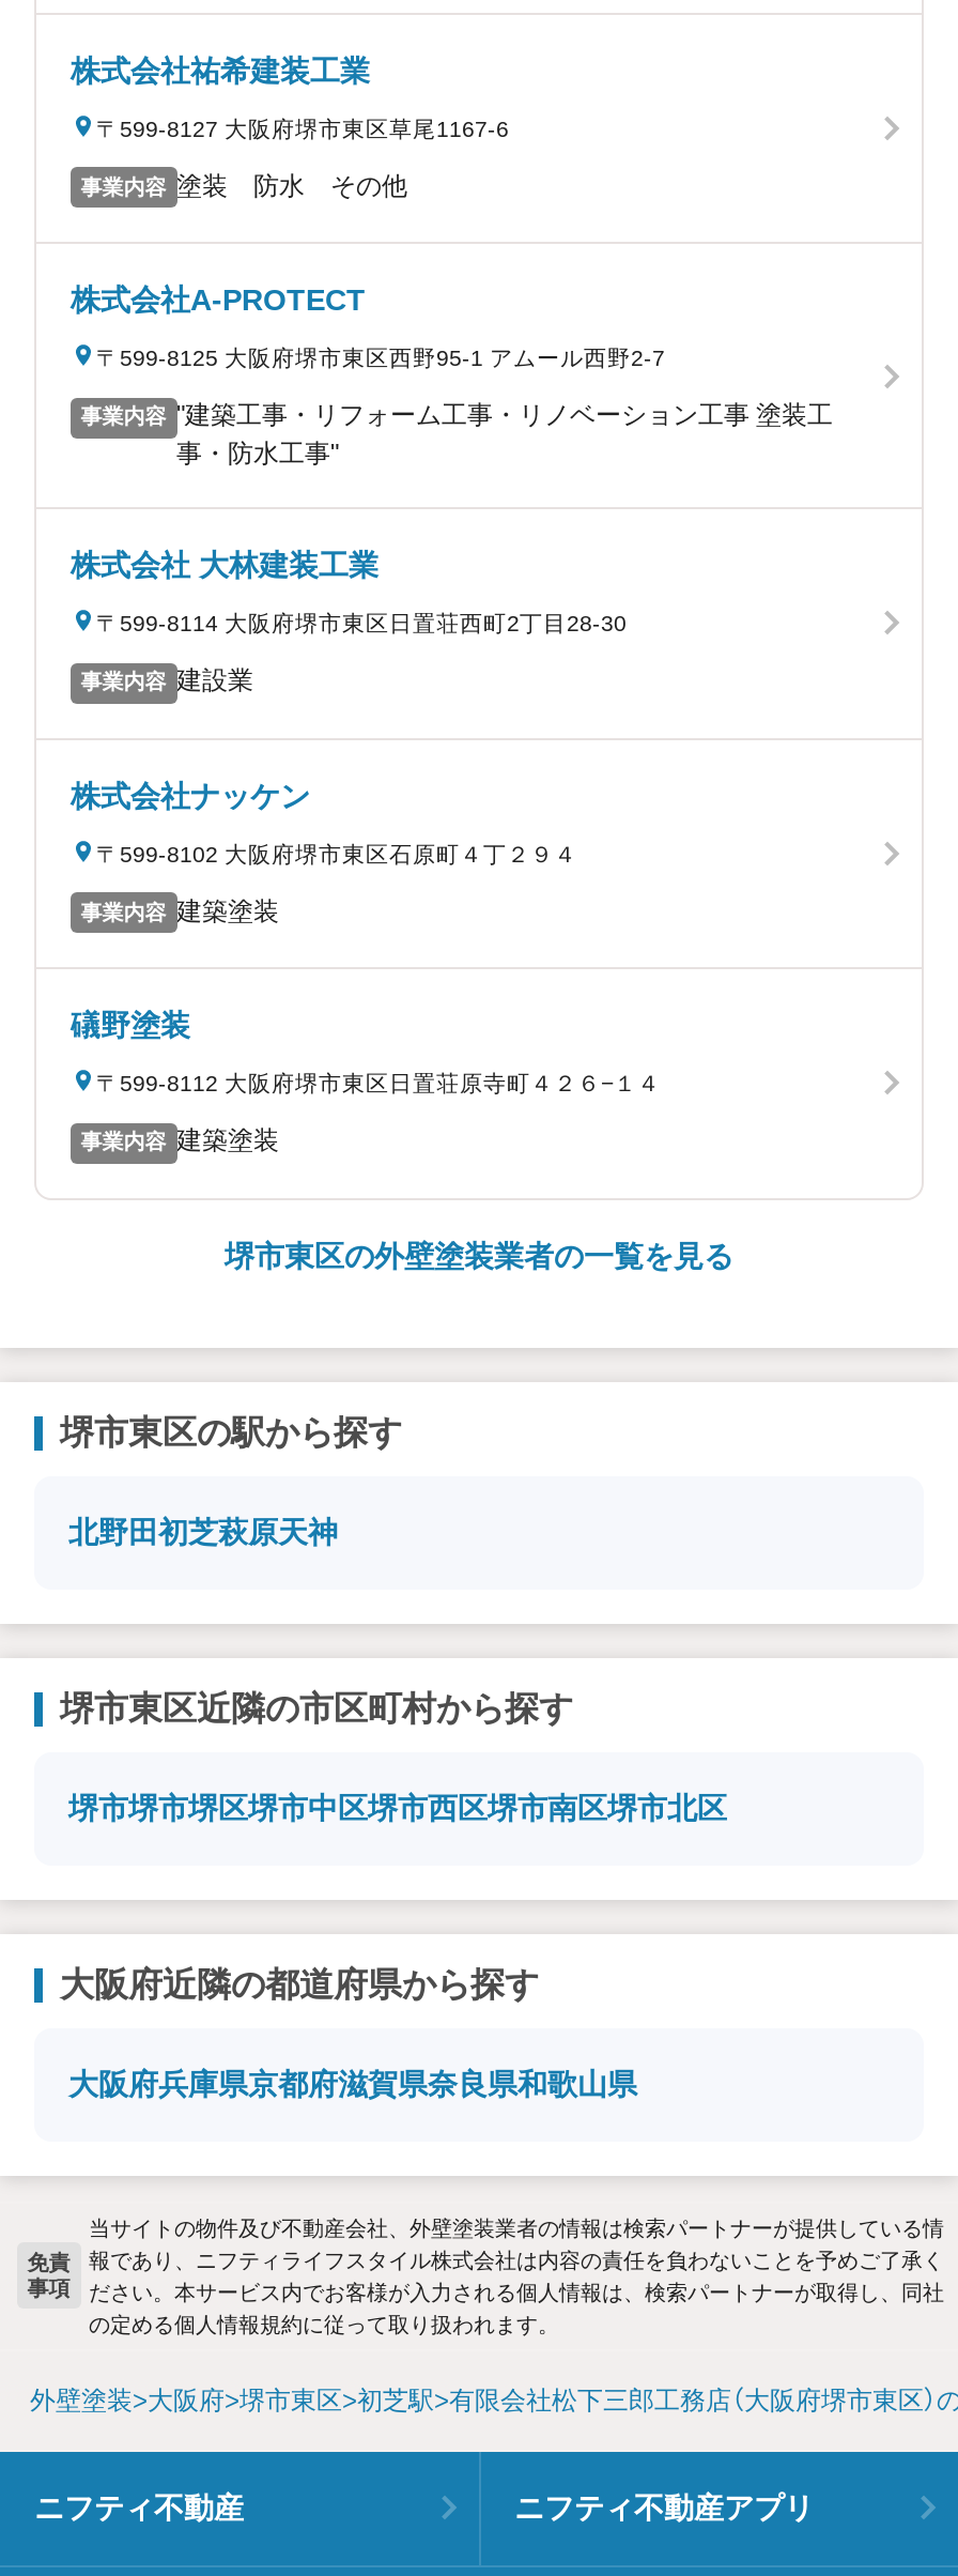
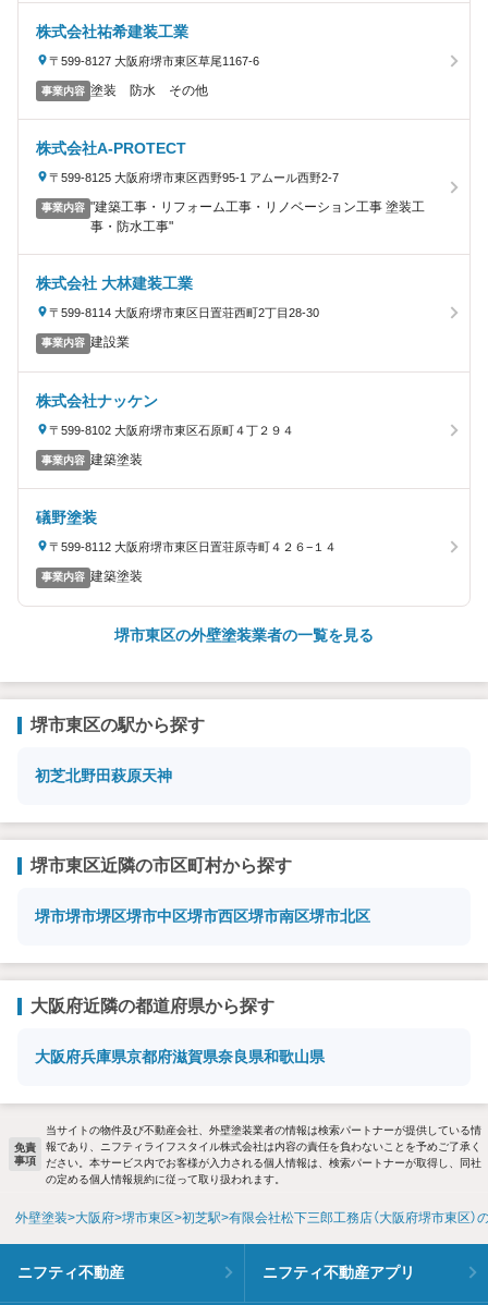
[68,1514,338,1548] 北野田初芝萩原天神 -> [35,766,172,784] 初芝北野田萩原天神

